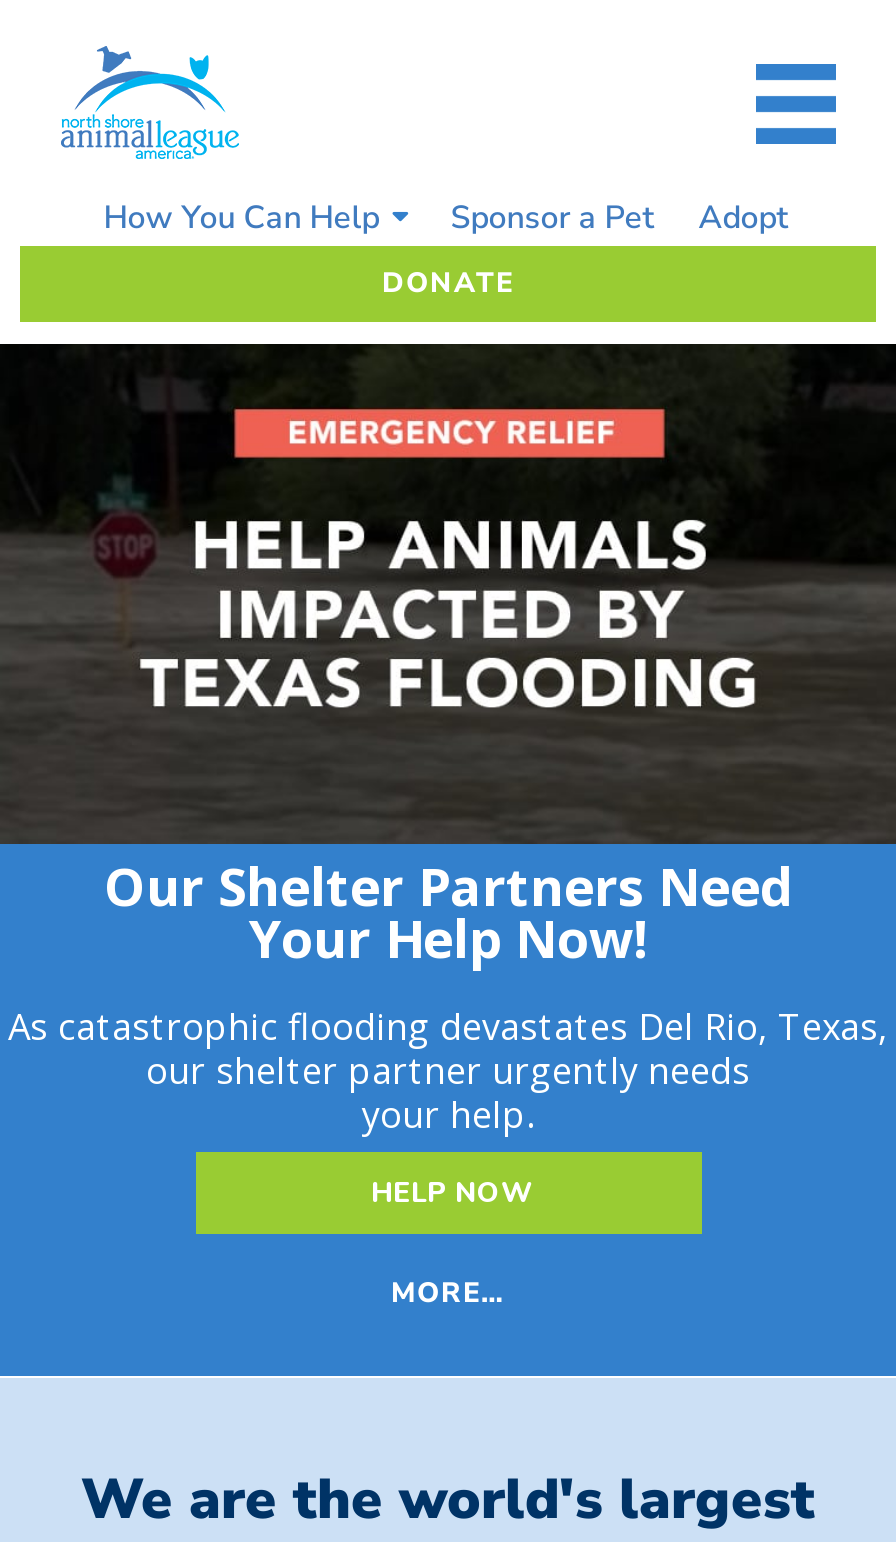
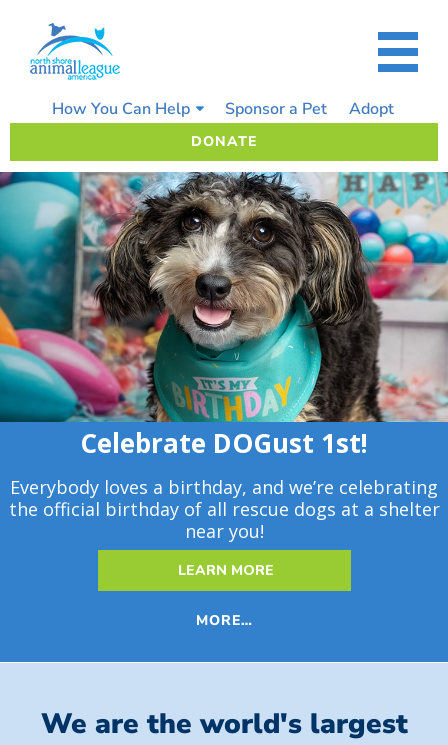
[6,342,890,1138] [image] | Our Shelter Partners Need | Your Help Now! | As catastrophic flooding devastates Del Rio, Texas, | our shelter partner urgently needs | your help. -> [3,171,445,543] [image] | Celebrate DOGust 1st! | Everybody loves a birthday, and we’re celebrating | the official birthday of all rescue dogs at a shelter | near you!
[371,1174,533,1212] HELP NOW -> [178,561,274,580] LEARN MORE

